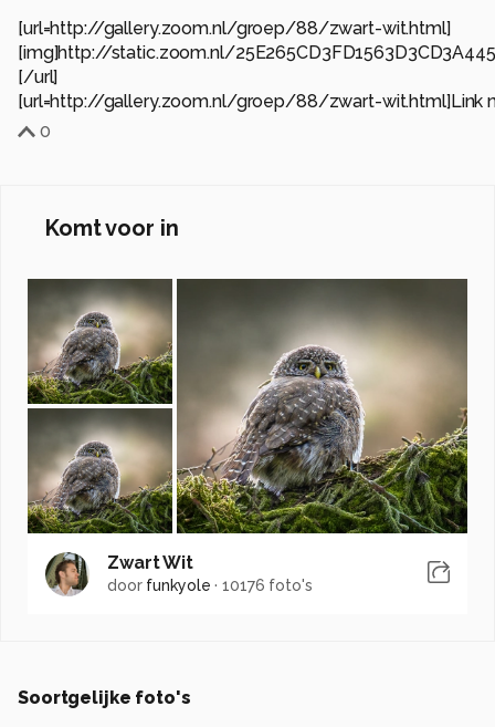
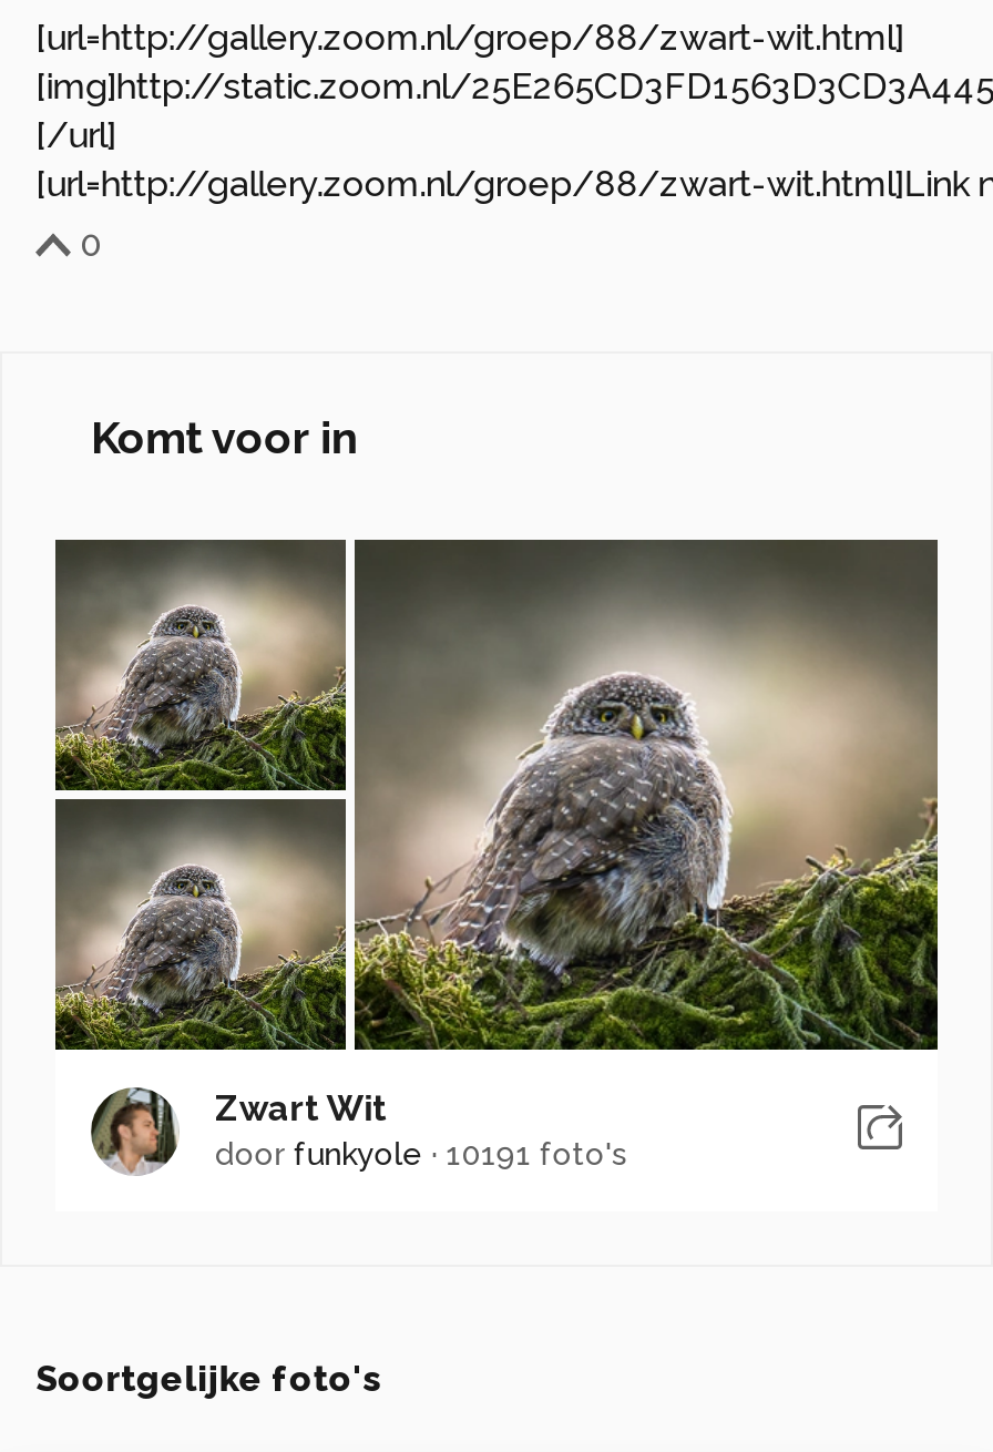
[107,577,312,594] door funkyole · 10176 foto's -> [215,1136,627,1172] door funkyole · 10191 foto's

